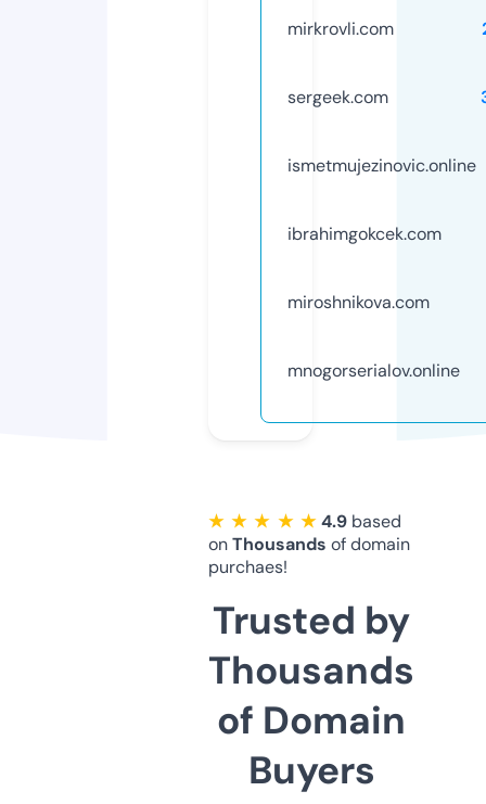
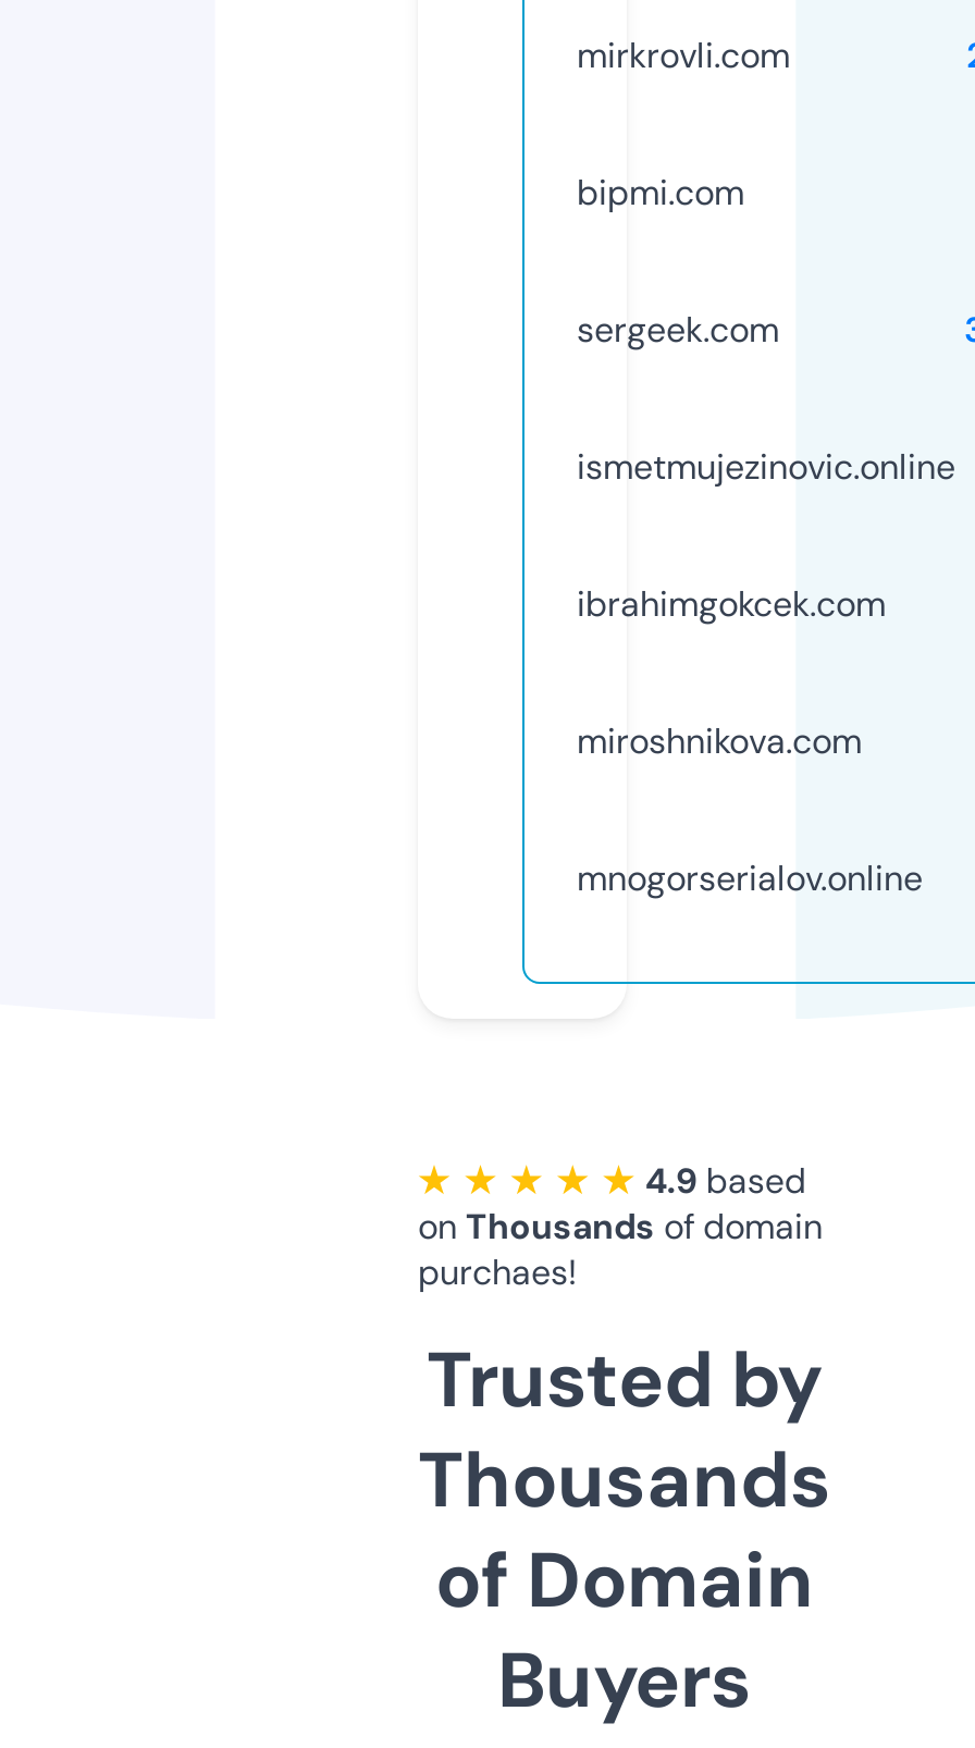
none -> [577,169,744,215] bipmi.com

